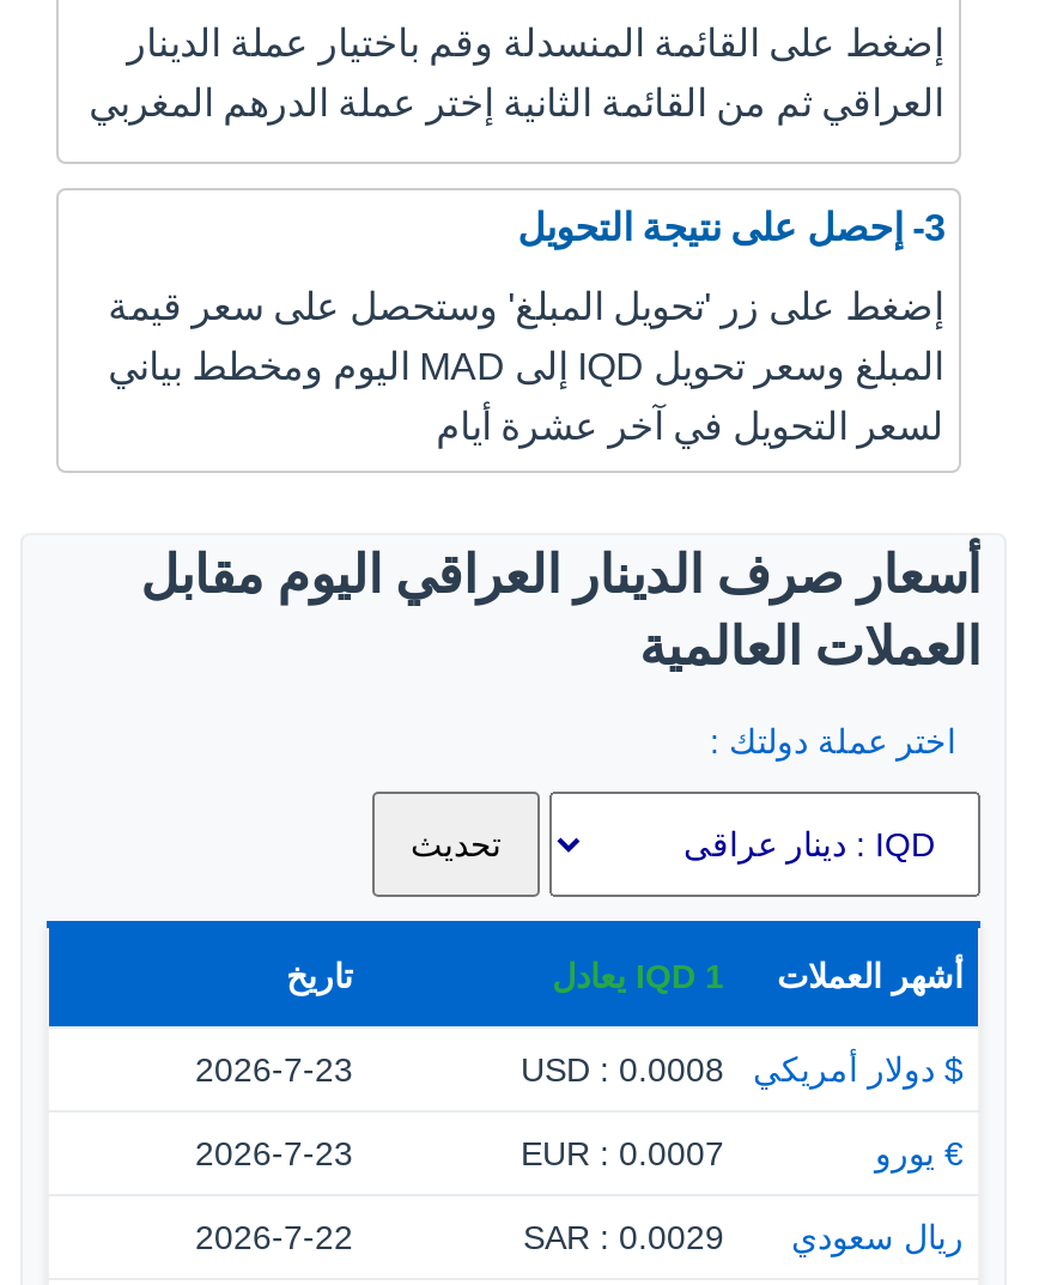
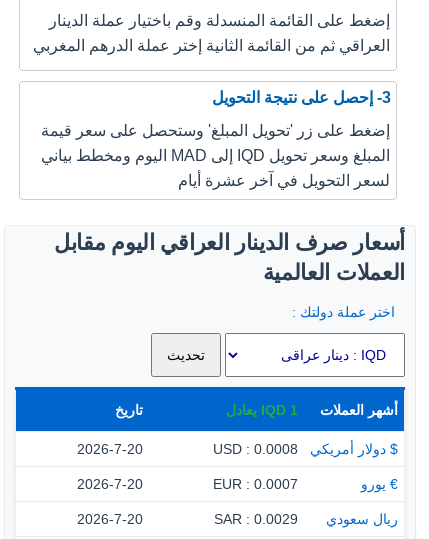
[195,1050,353,1089] 2026-7-23 -> [77,441,143,457] 2026-7-20
[195,1134,353,1172] 2026-7-23 -> [77,476,143,492] 2026-7-20
[195,1218,353,1256] 2026-7-22 -> [77,511,143,527] 2026-7-20

